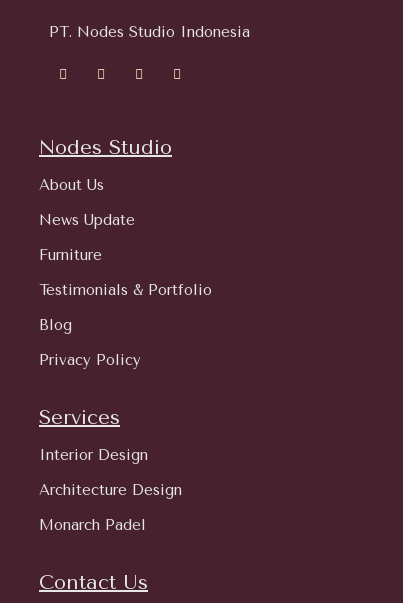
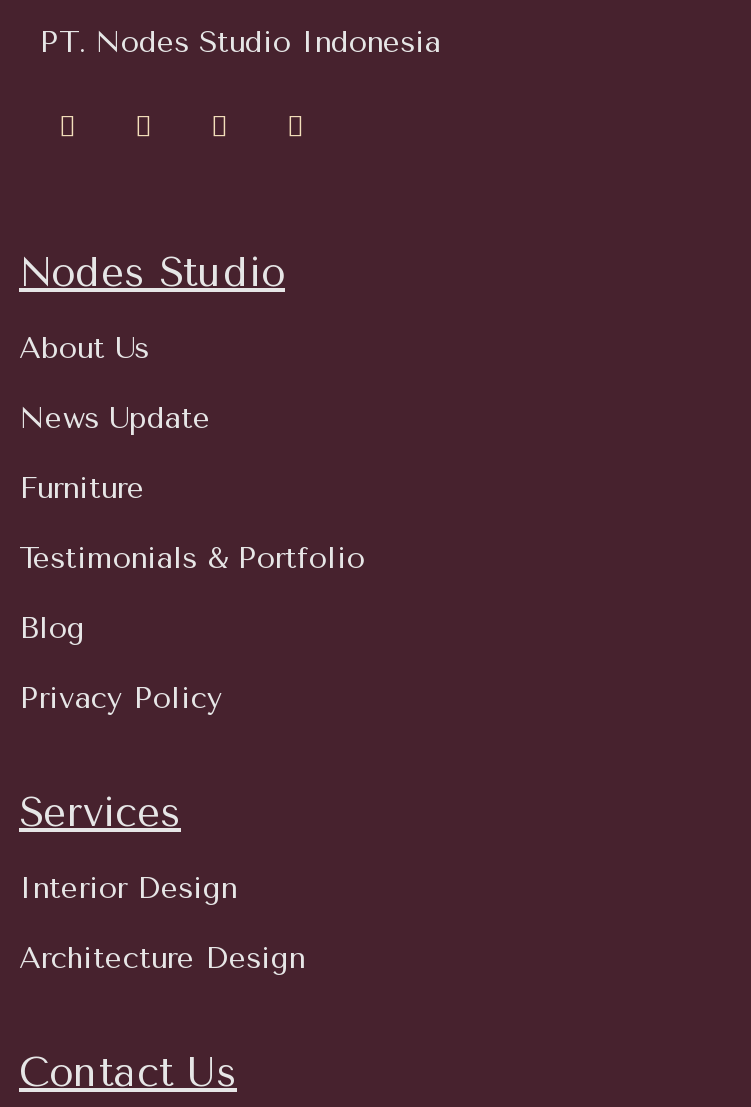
[39,516,146,534] Monarch Padel -> none

